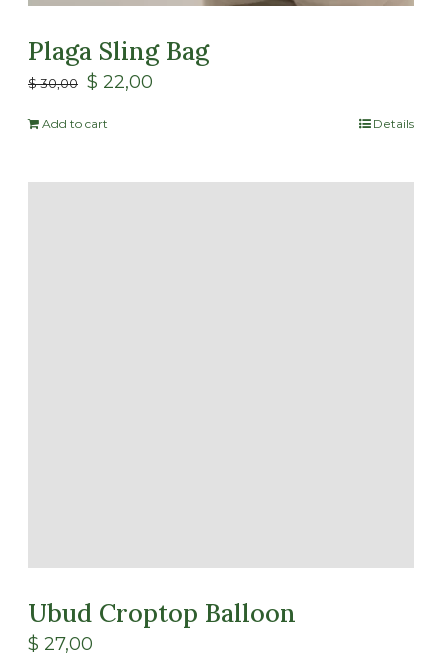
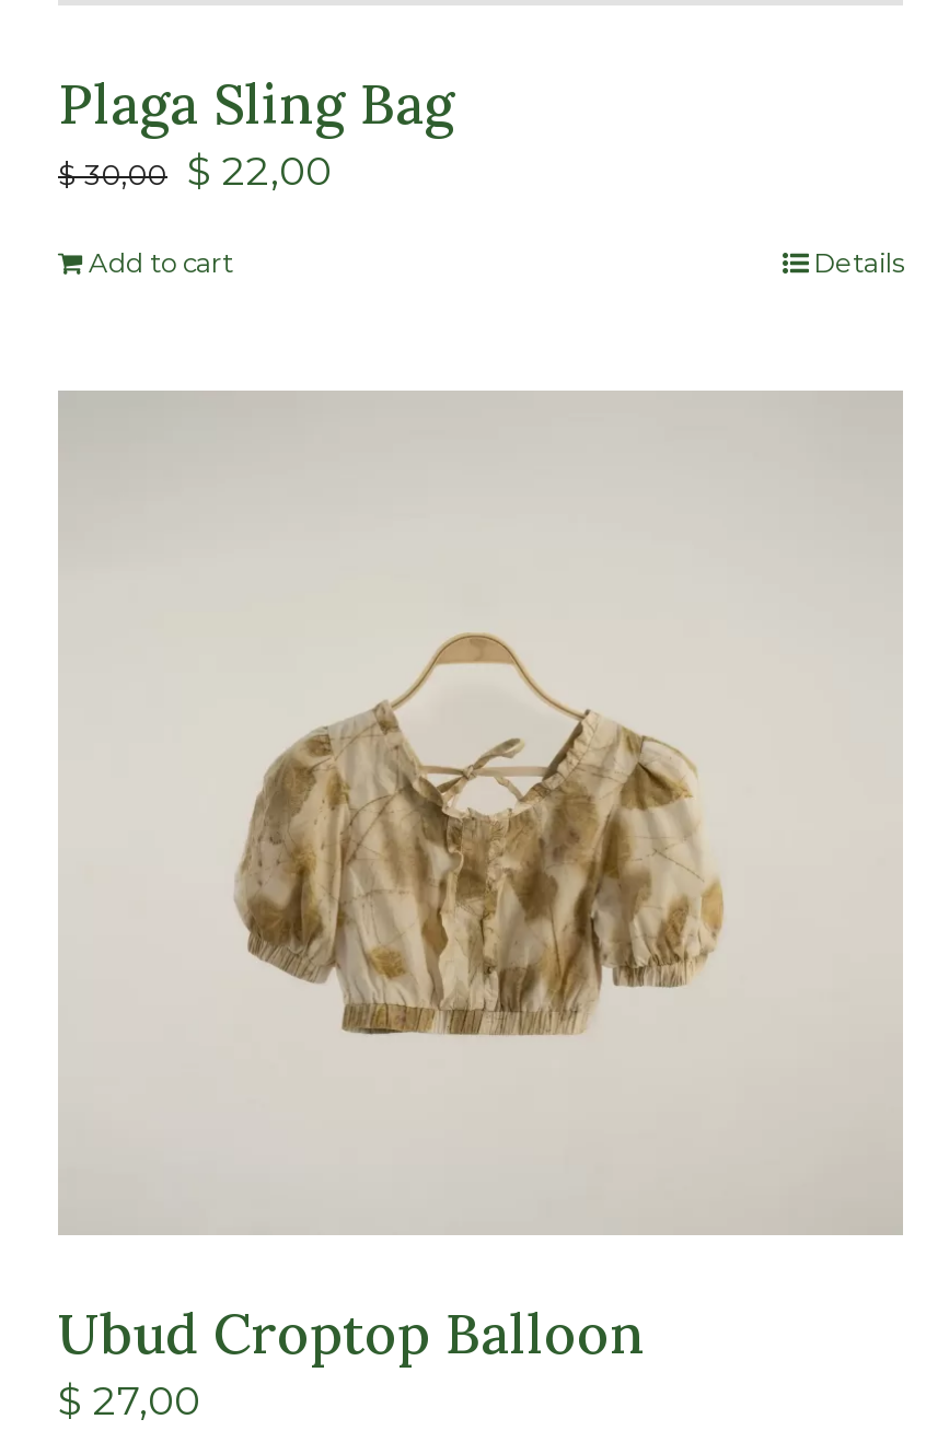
none -> [58,391,903,1235] [image]

